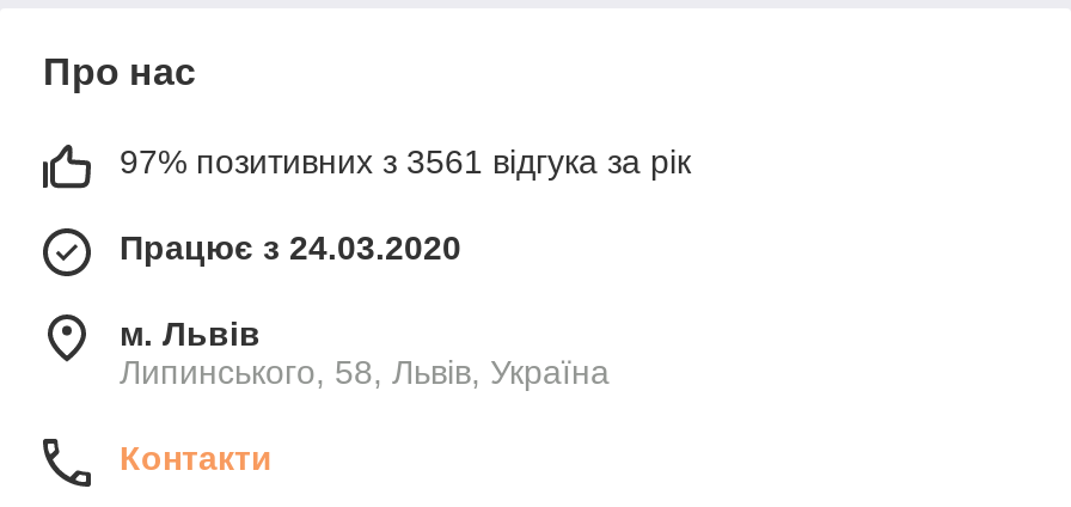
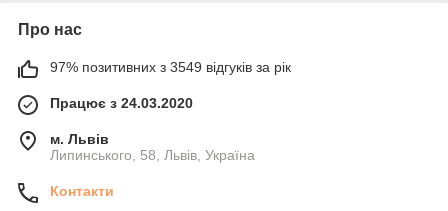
[120,142,691,181] 97% позитивних з 3561 відгука за рік -> [50,59,291,75] 97% позитивних з 3549 відгуків за рік

